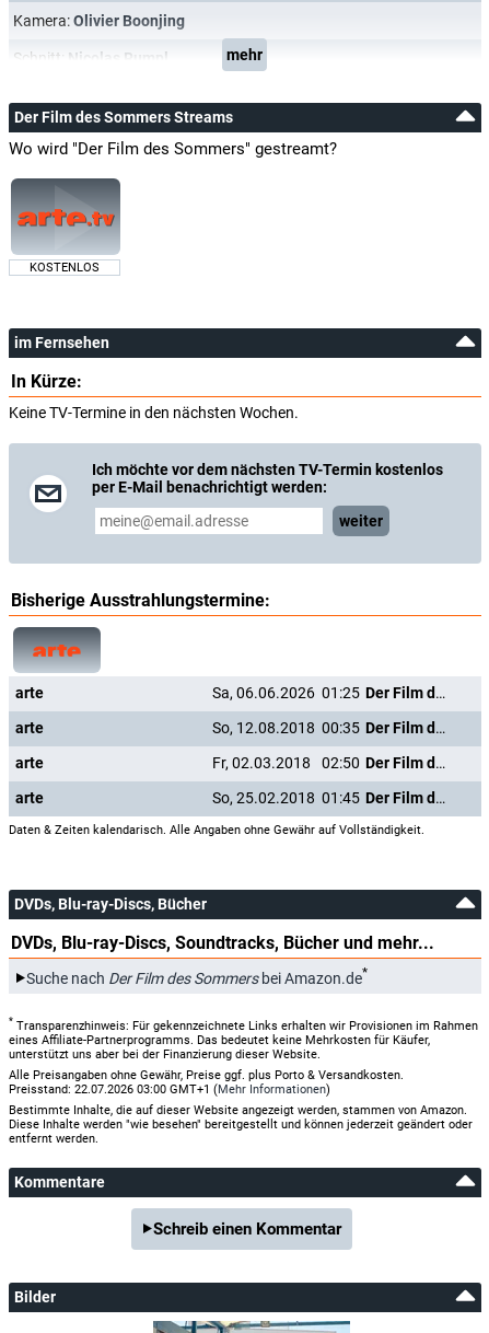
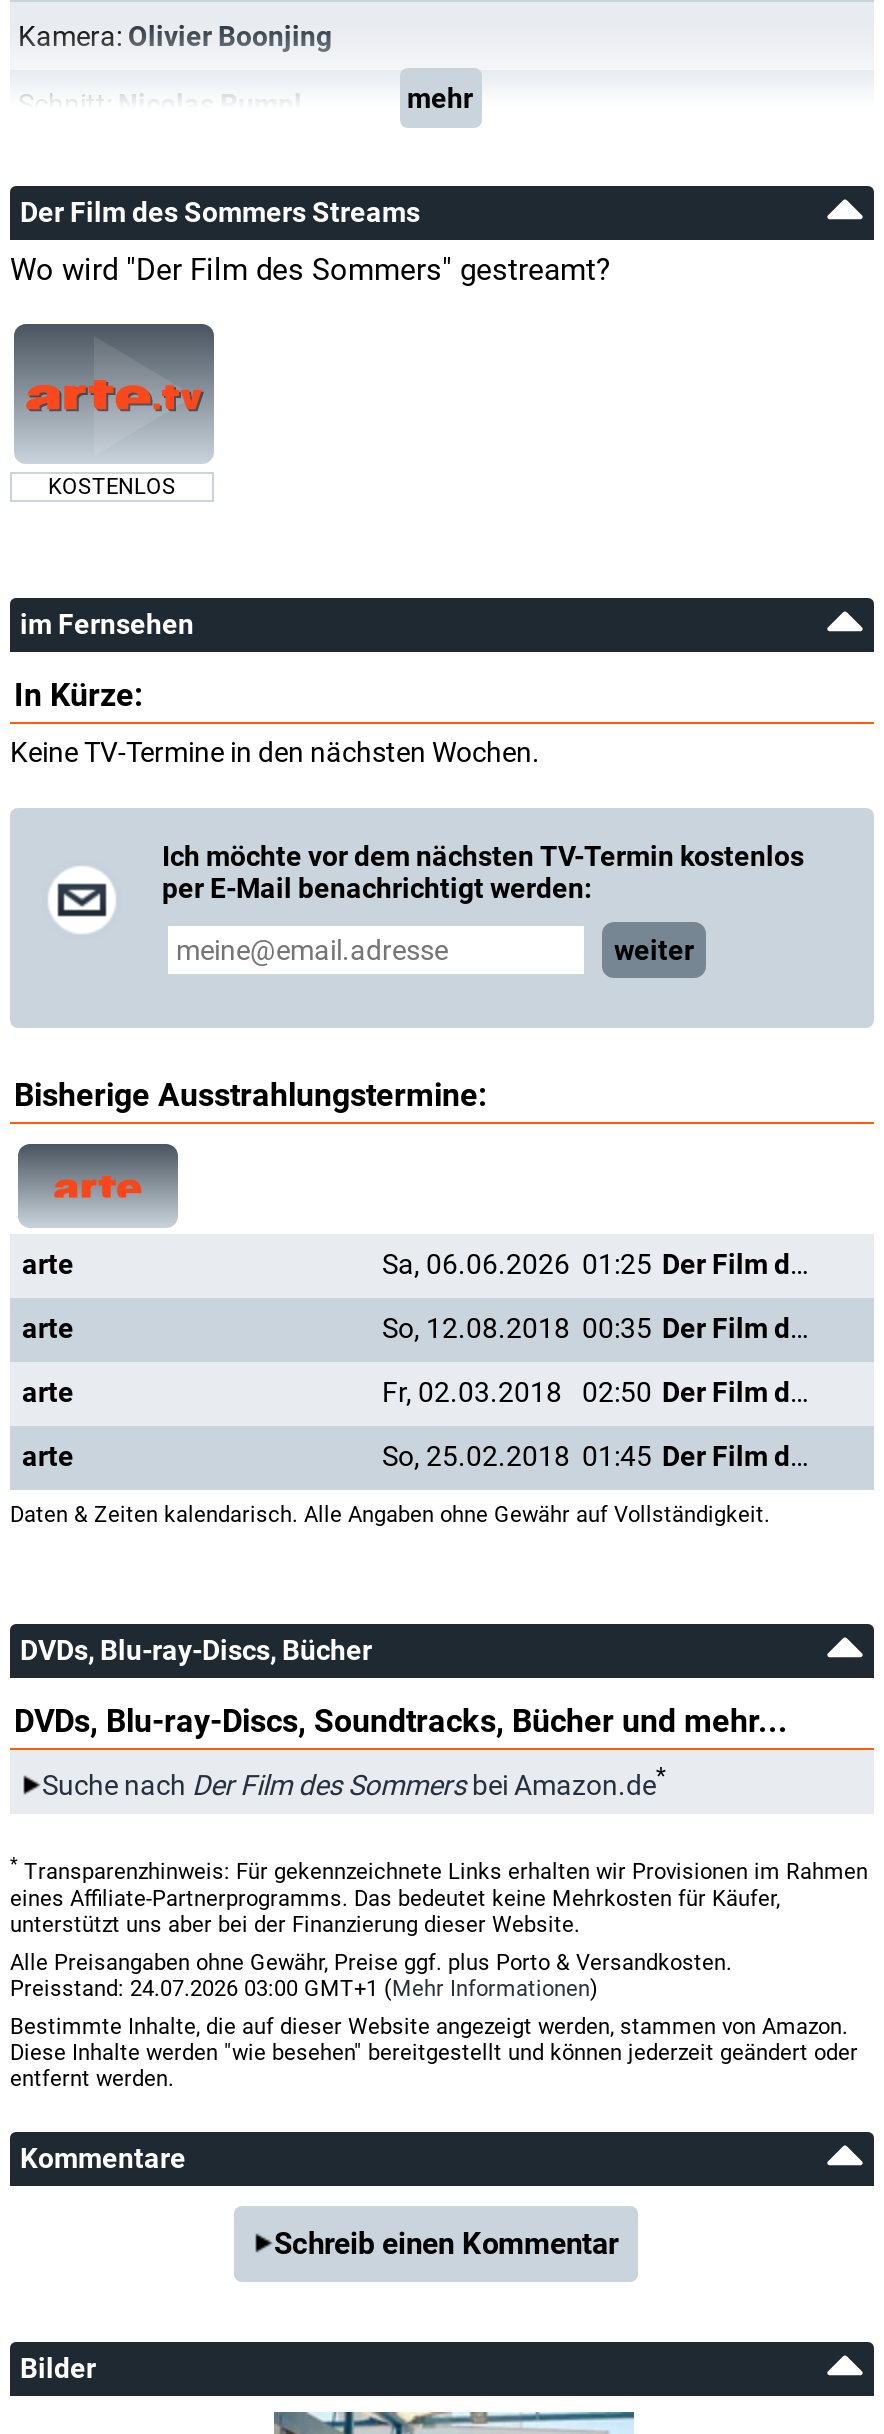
[9,1082,330,1096] Preisstand: 22.07.2026 03:00 GMT+1 (Mehr Informationen) -> [10,1975,598,2001] Preisstand: 24.07.2026 03:00 GMT+1 (Mehr Informationen)

